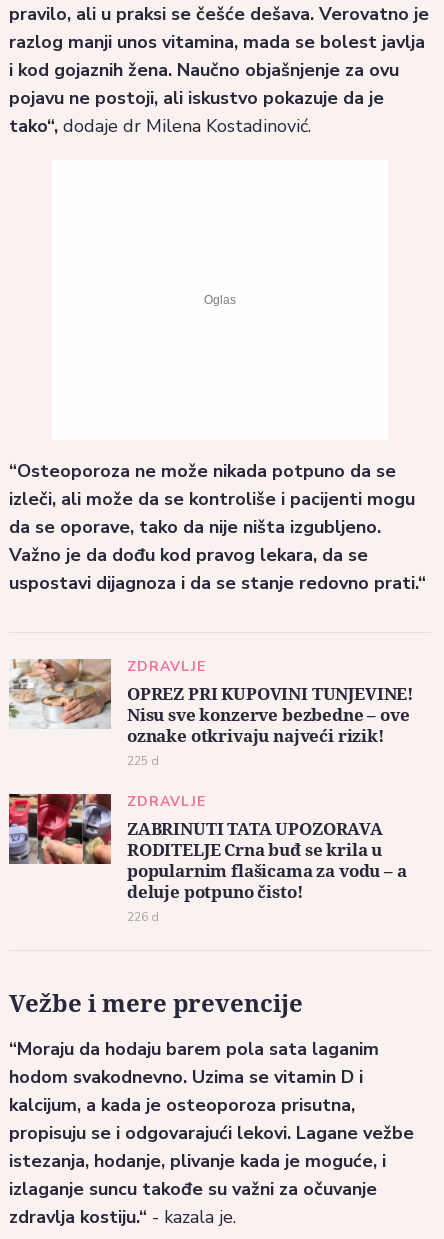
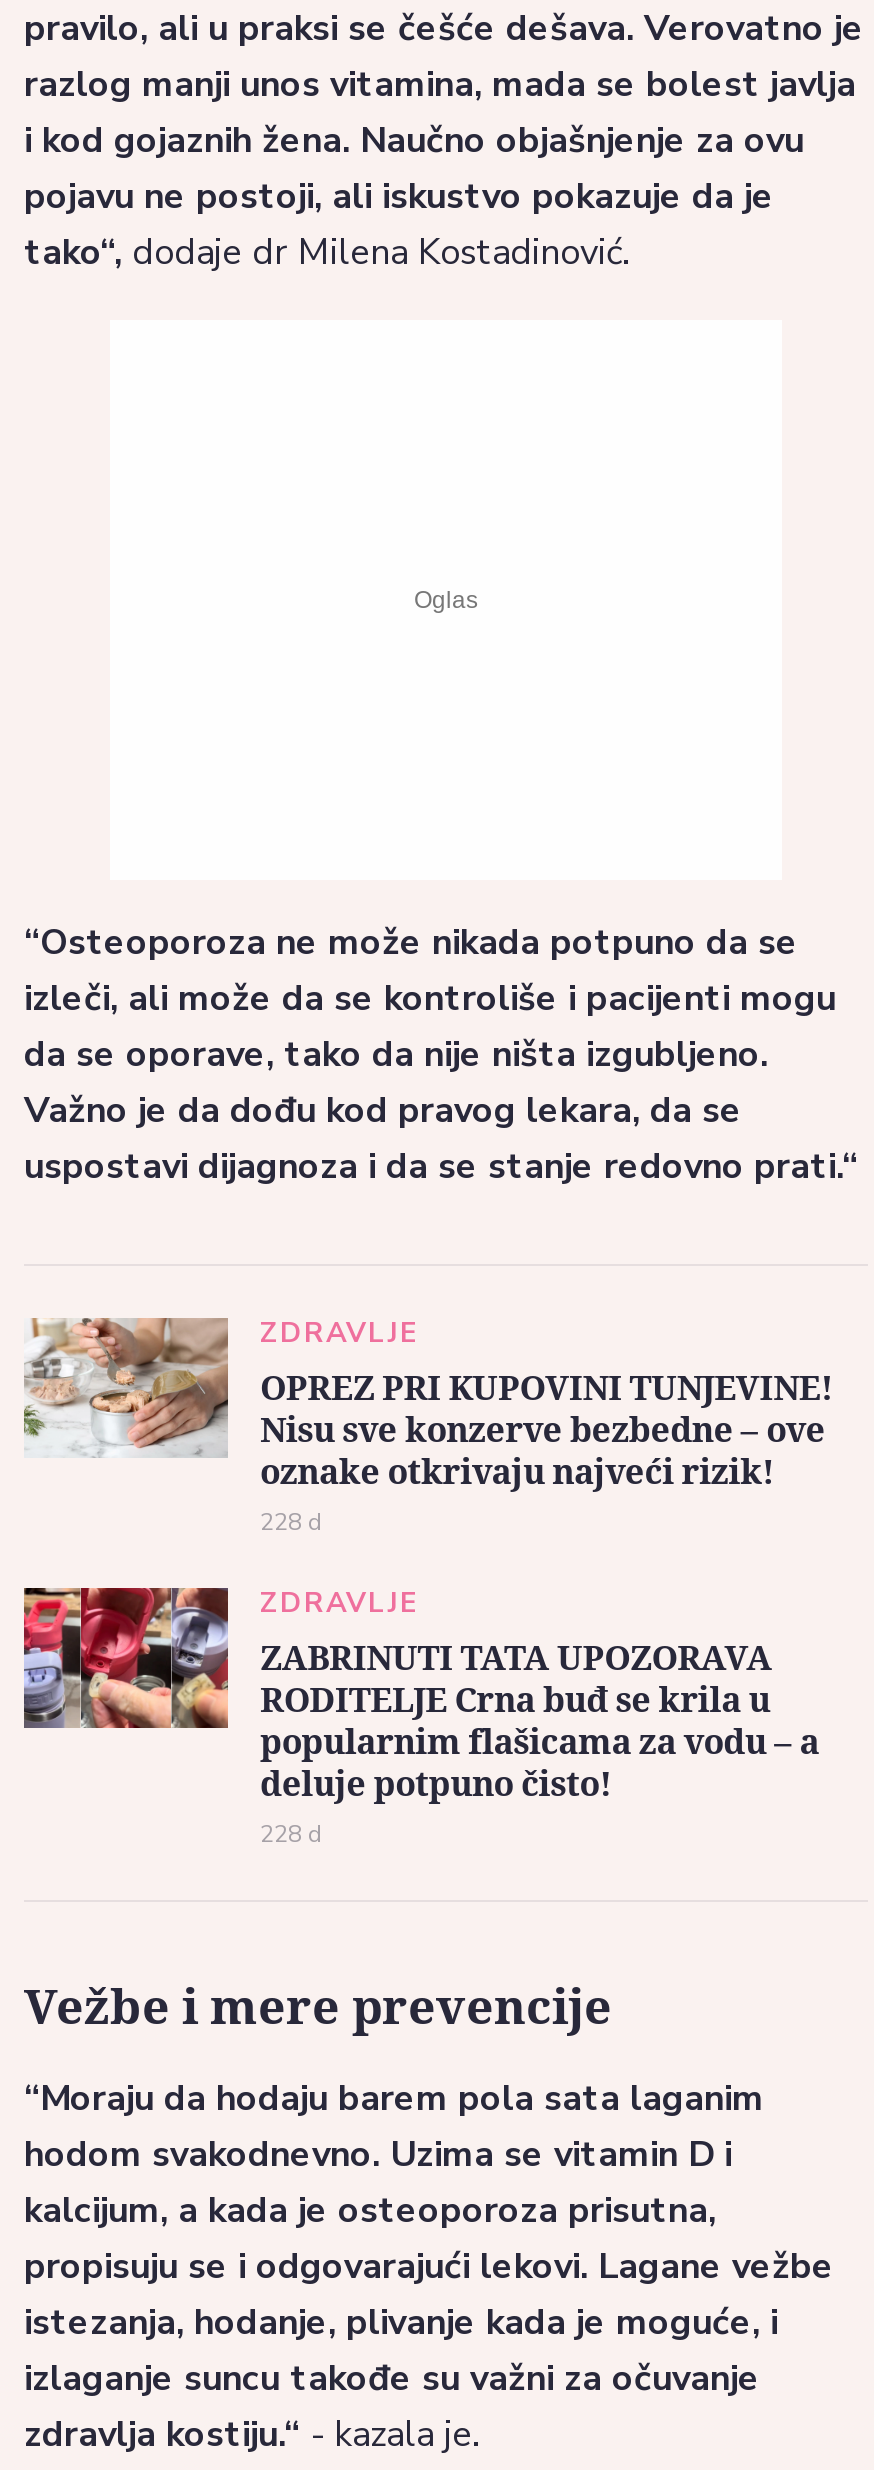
[127,753,159,769] 225 d -> [260,1506,324,1538] 228 d
[127,909,159,925] 226 d -> [260,1818,324,1850] 228 d

